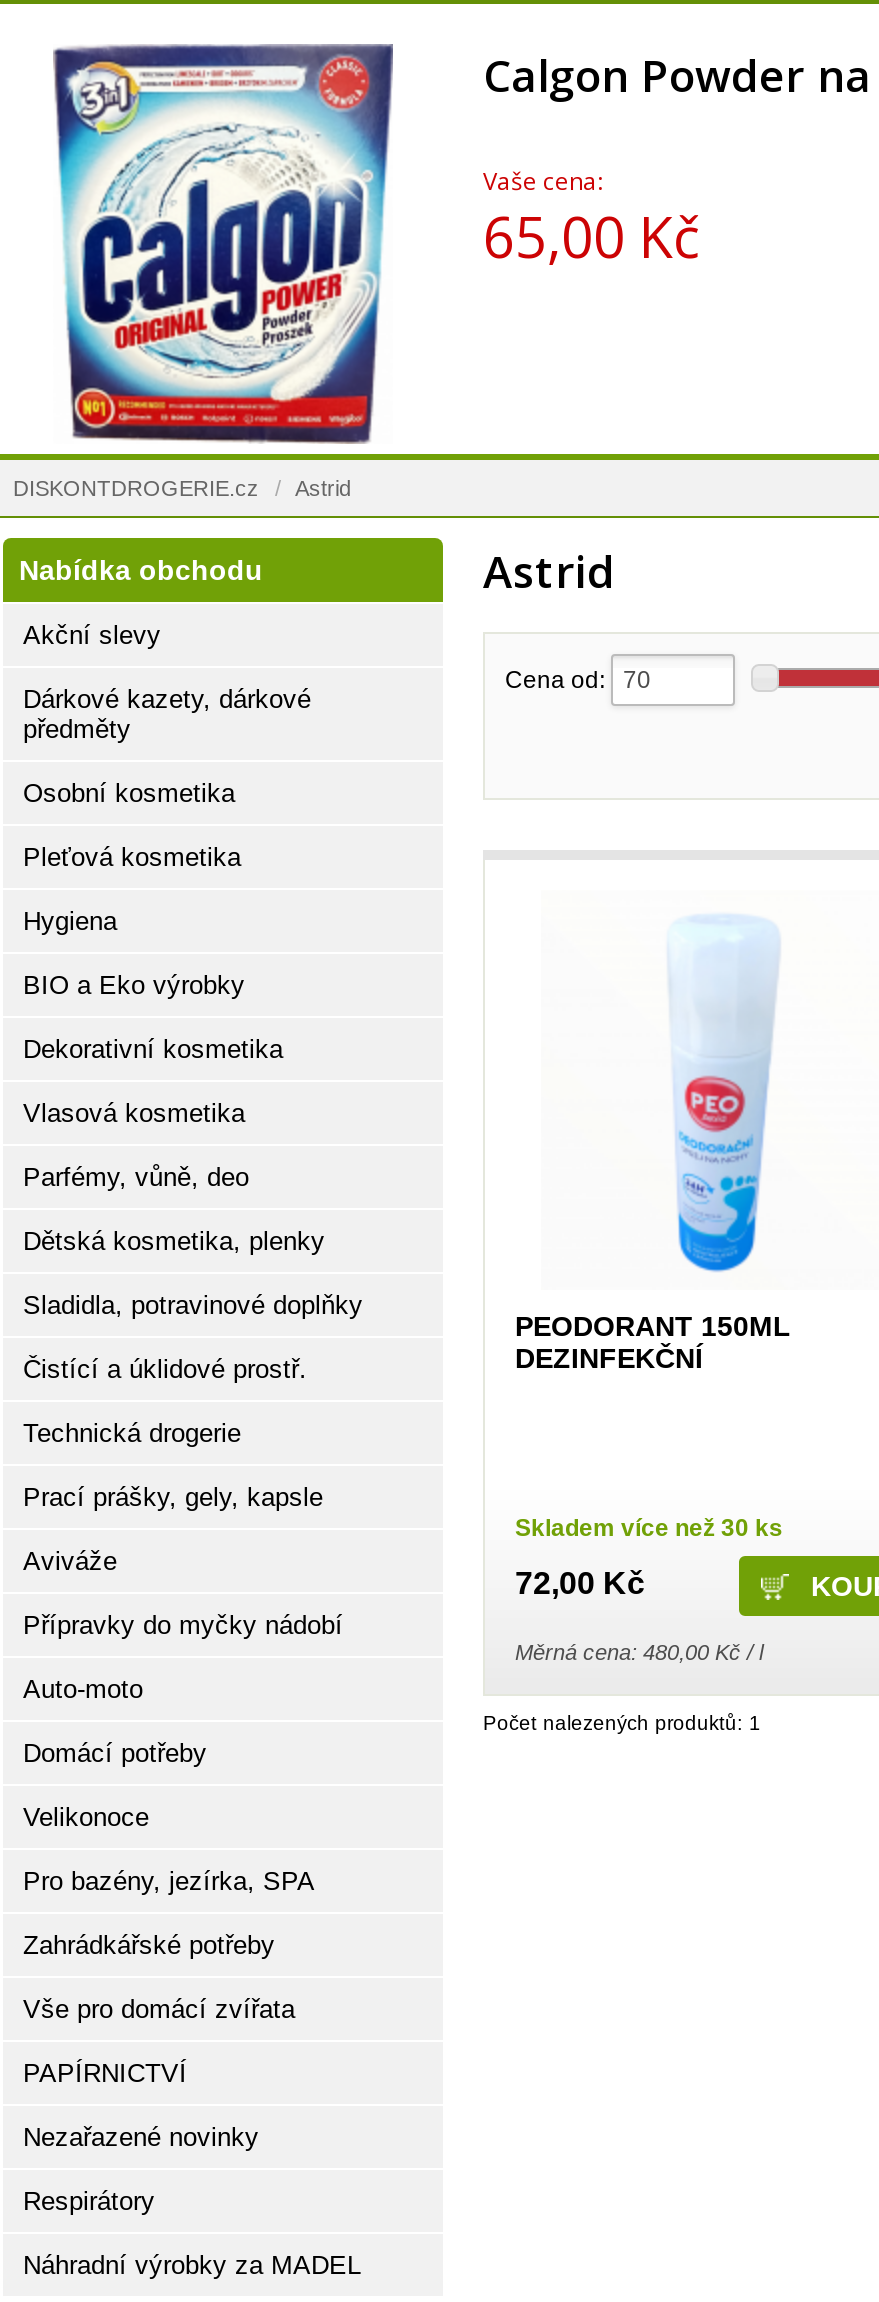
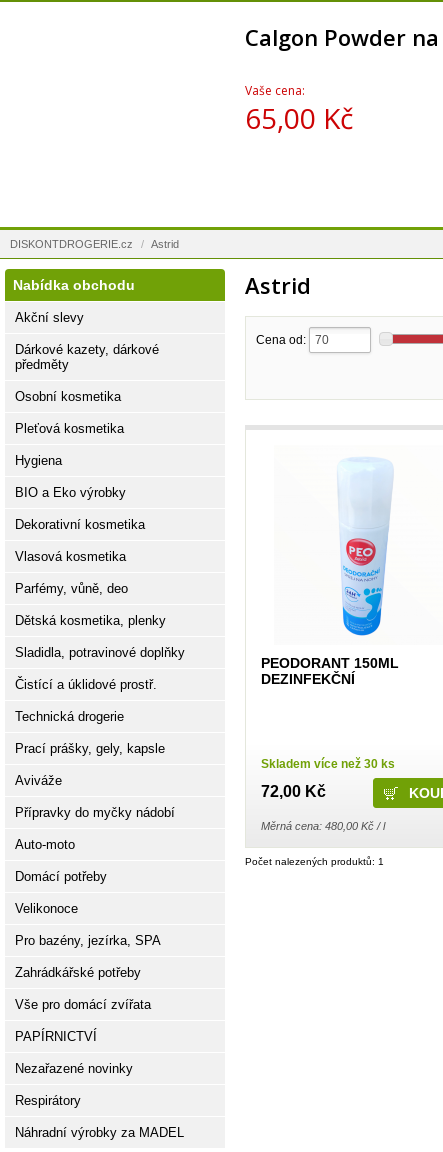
[51,42,395,446] [image] -> none

